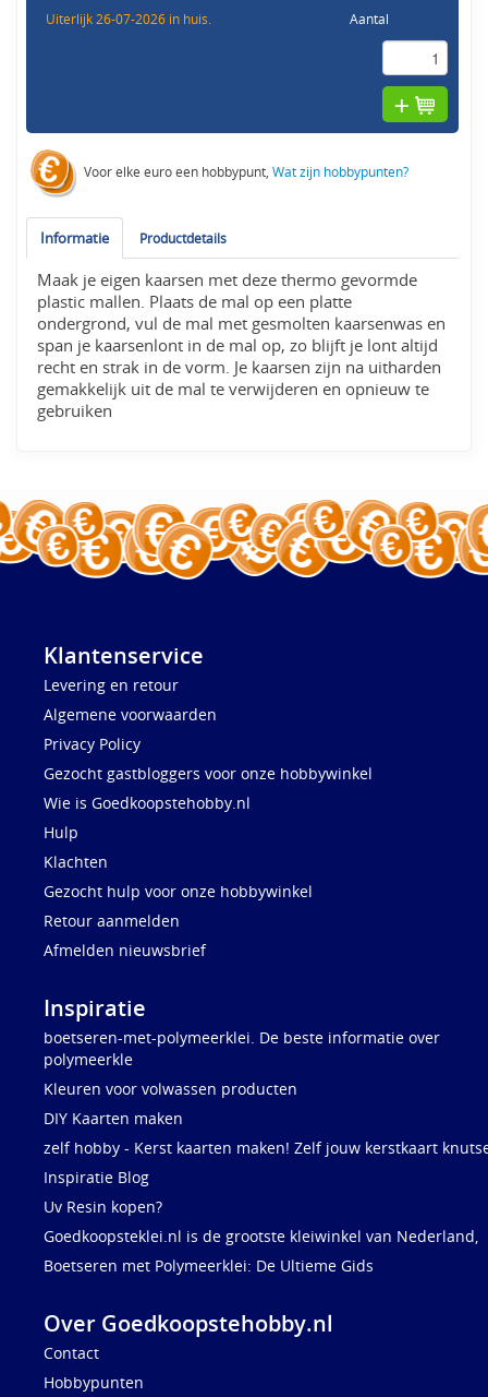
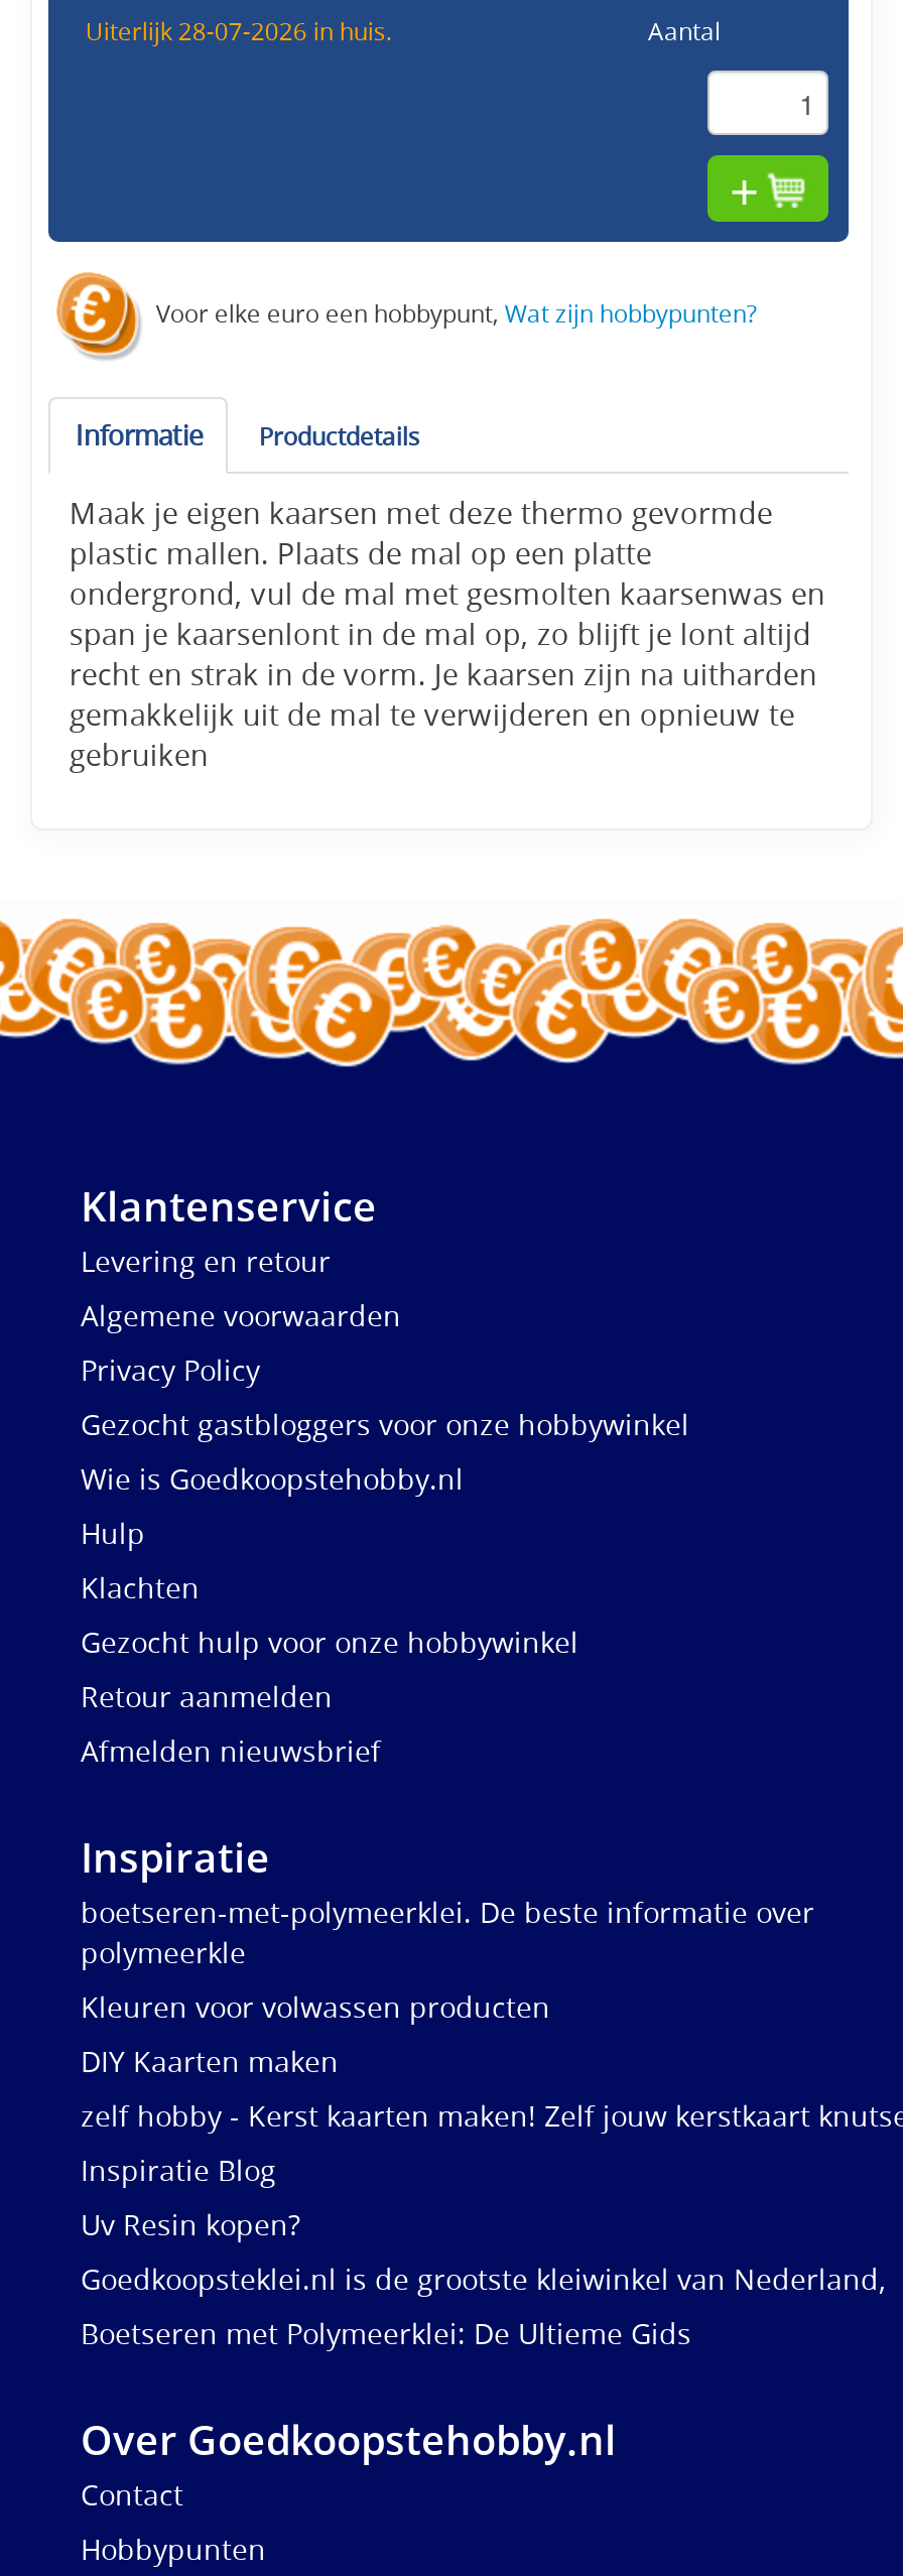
[46,9,212,27] Uiterlijk 26-07-2026 in huis. -> [85,13,392,46] Uiterlijk 28-07-2026 in huis.

